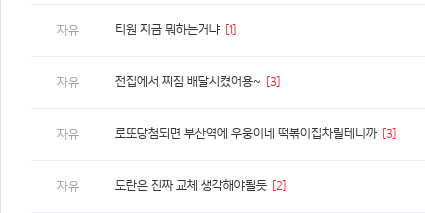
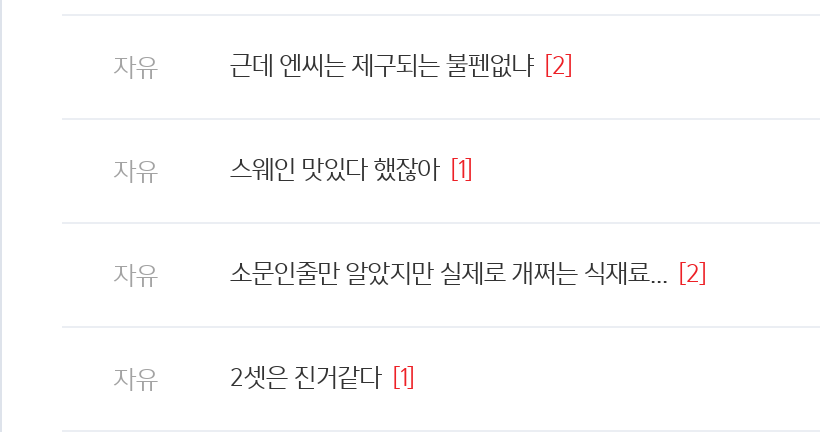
[115,22,236,37] 티원 지금 뭐하는거냐 [1] -> [230,50,572,80] 근데 엔씨는 제구되는 불펜없냐 [2]
[115,74,280,89] 전집에서 찌짐 배달시켰어용~ [3] -> [230,154,472,184] 스웨인 맛있다 했잖아 [1]
[115,126,396,141] 로또당첨되면 부산역에 우웅이네 떡볶이집차릴테니까 [3] -> [230,258,706,288] 소문인줄만 알았지만 실제로 개쩌는 식재료... [2]
[115,178,286,193] 도란은 진짜 교체 생각해야될듯 [2] -> [230,362,414,392] 2셋은 진거같다 [1]

